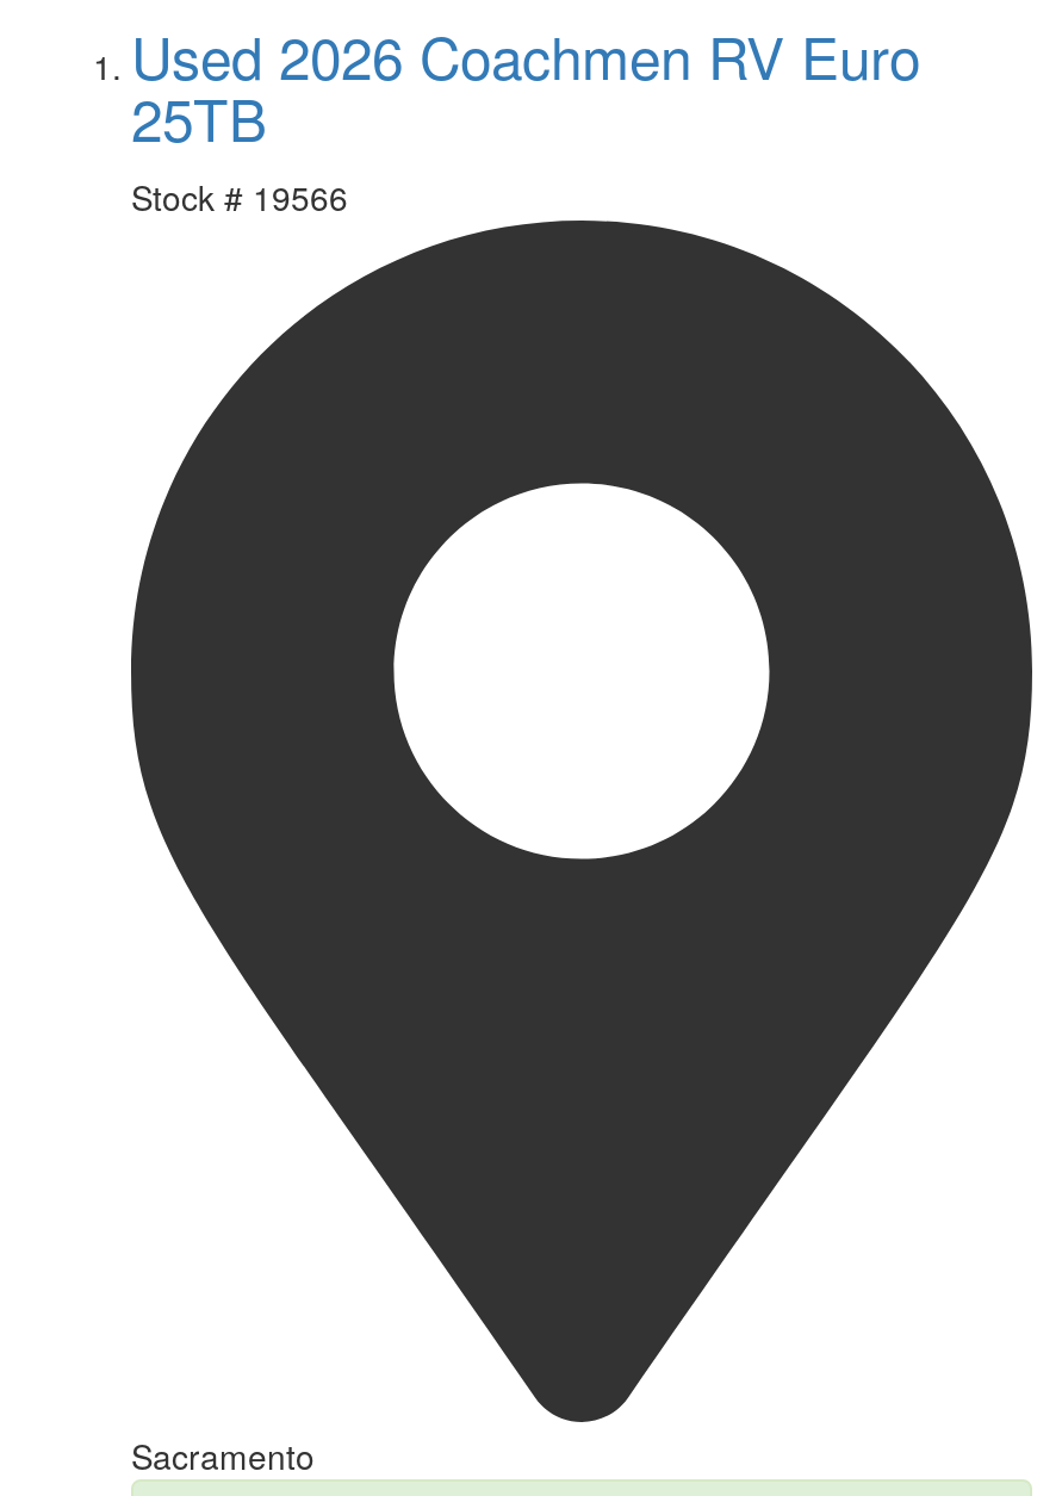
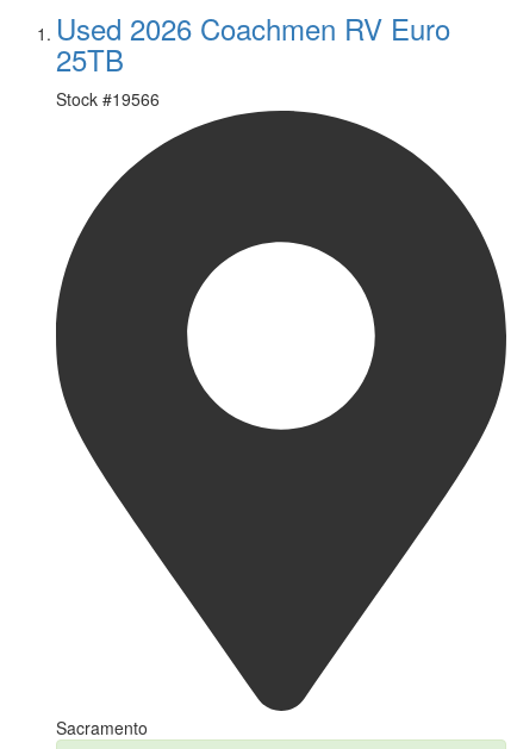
[131,172,348,220] Stock # 19566 -> [56,87,160,110] Stock #19566

